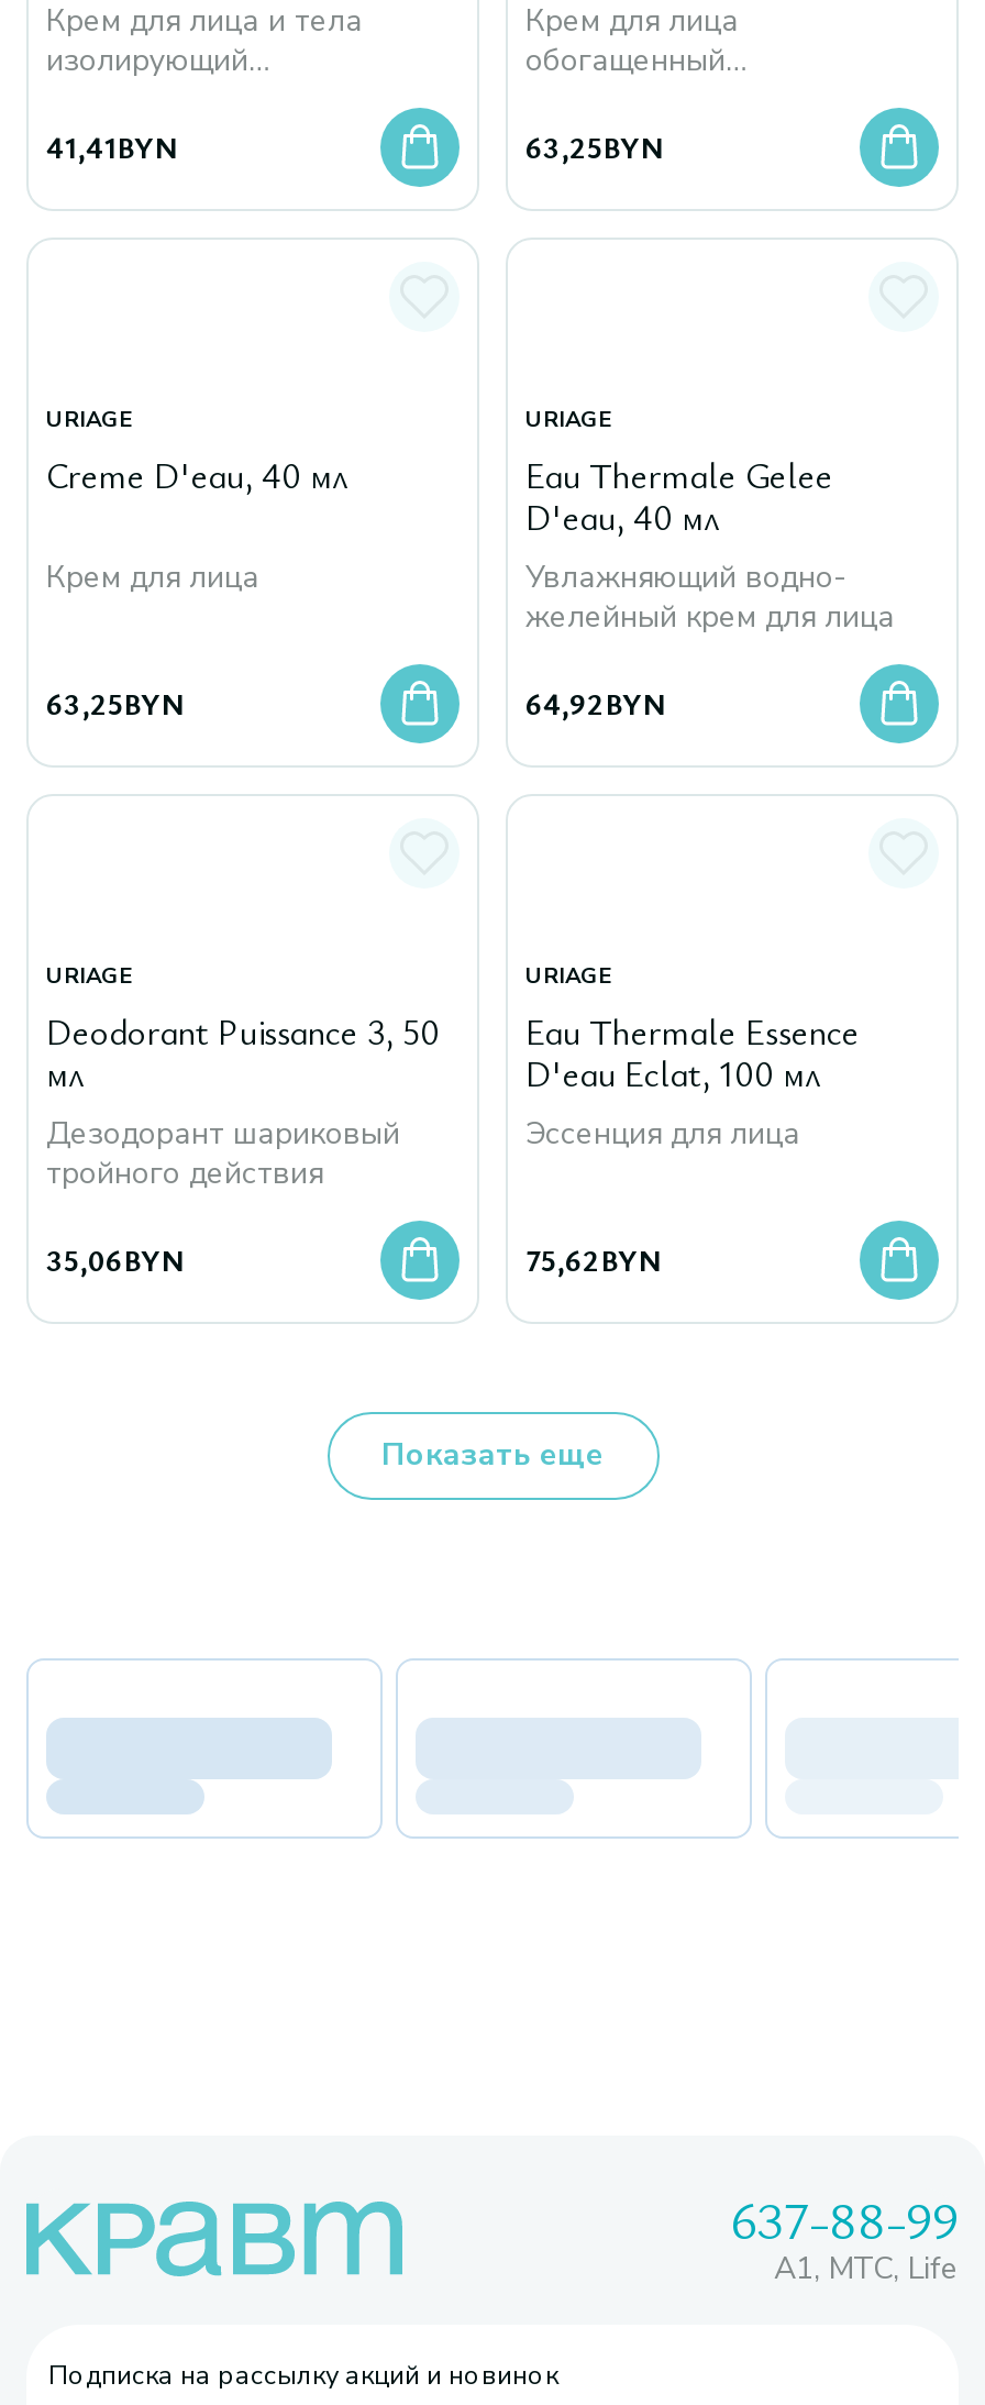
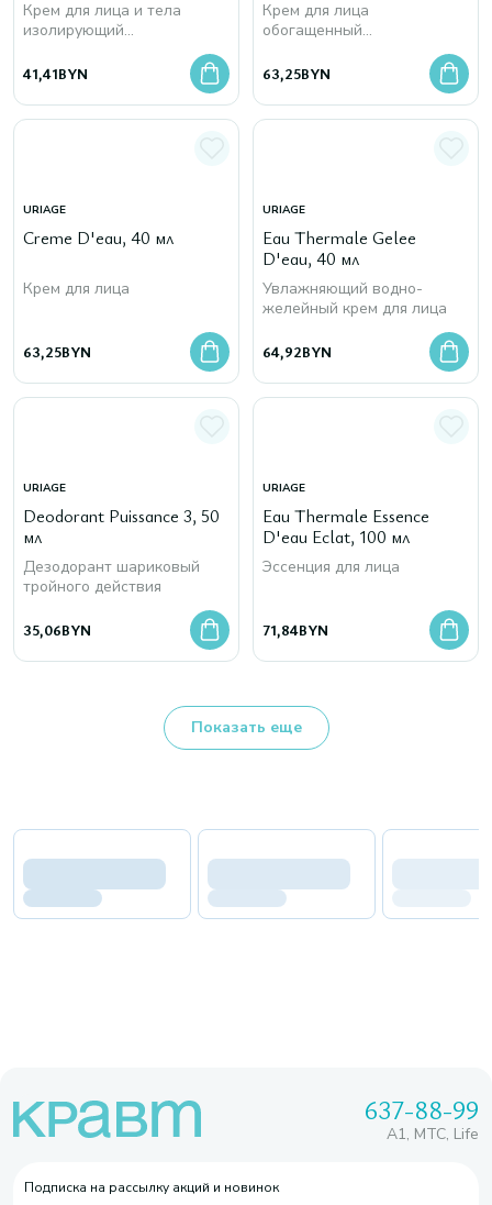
[525,1238,660,1280] 75,62BYN -> [262,619,328,640] 71,84BYN

